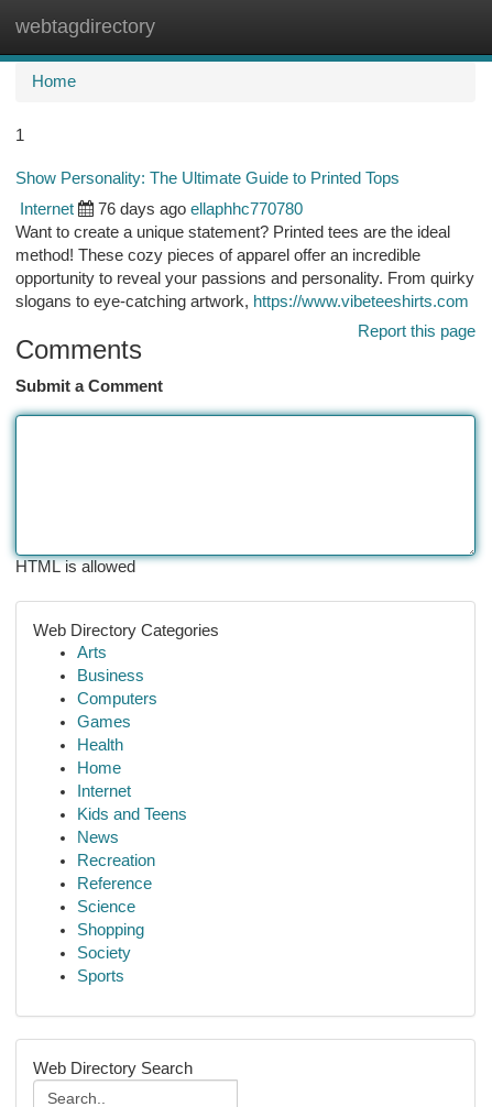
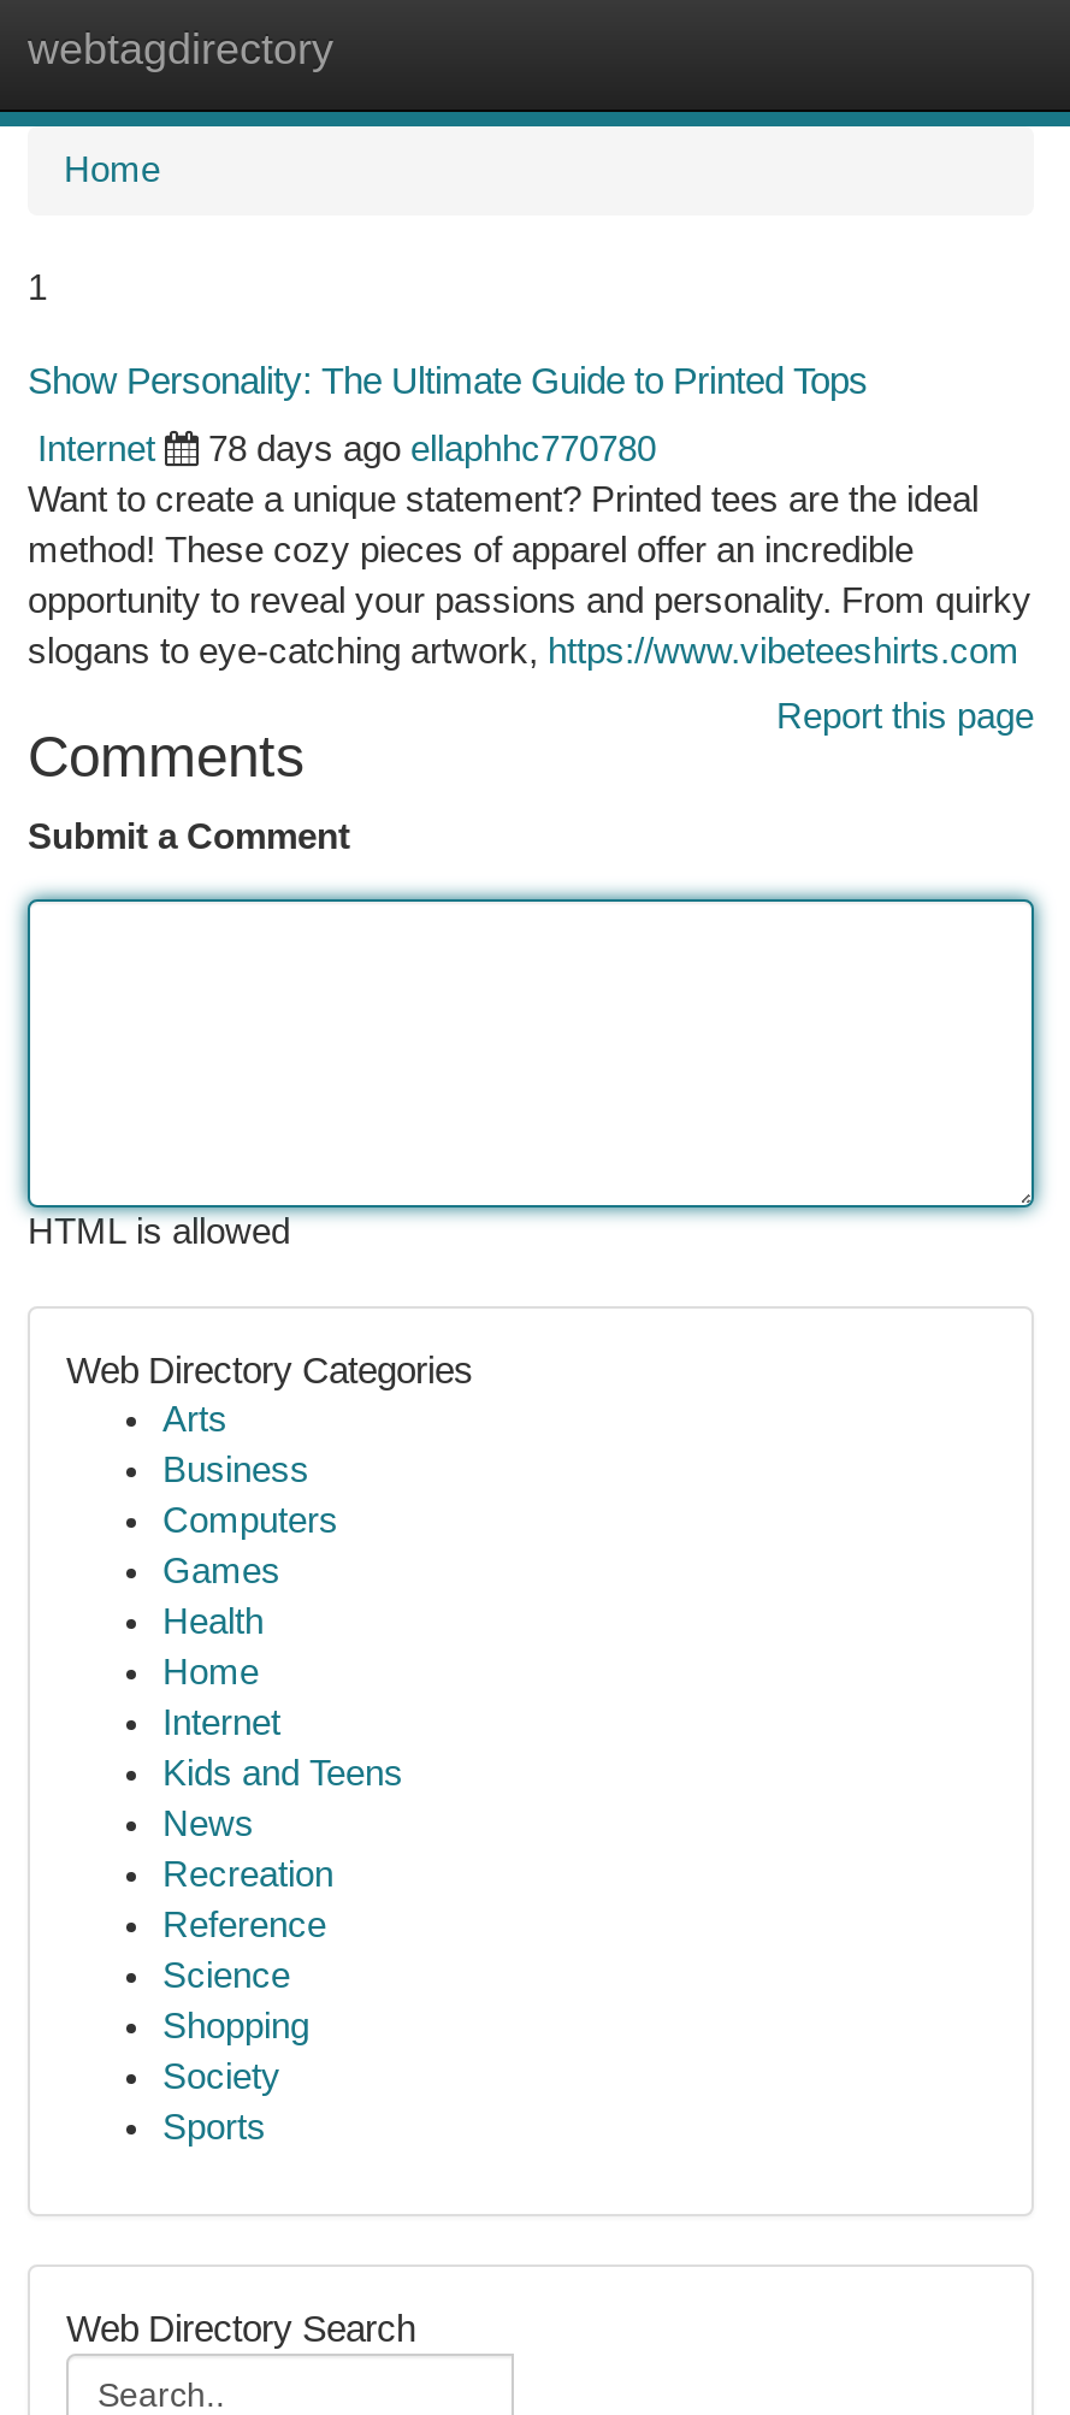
[98,200,303,218] 76 days ago ellaphhc770780 -> [208,430,656,468] 78 days ago ellaphhc770780

